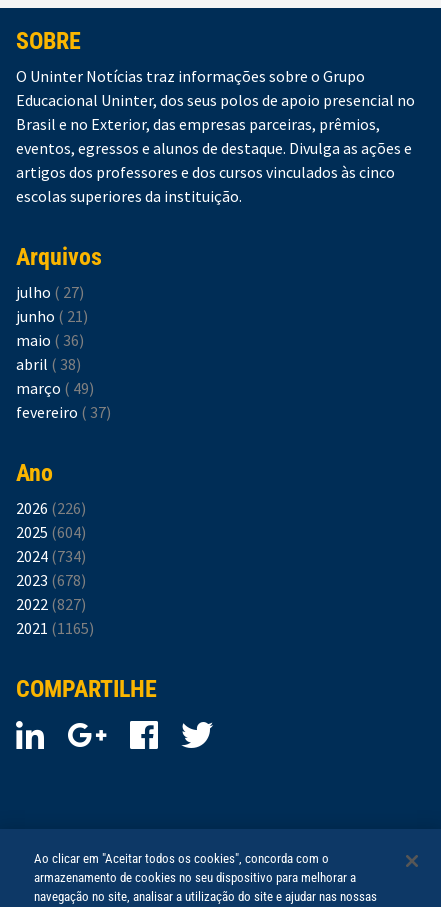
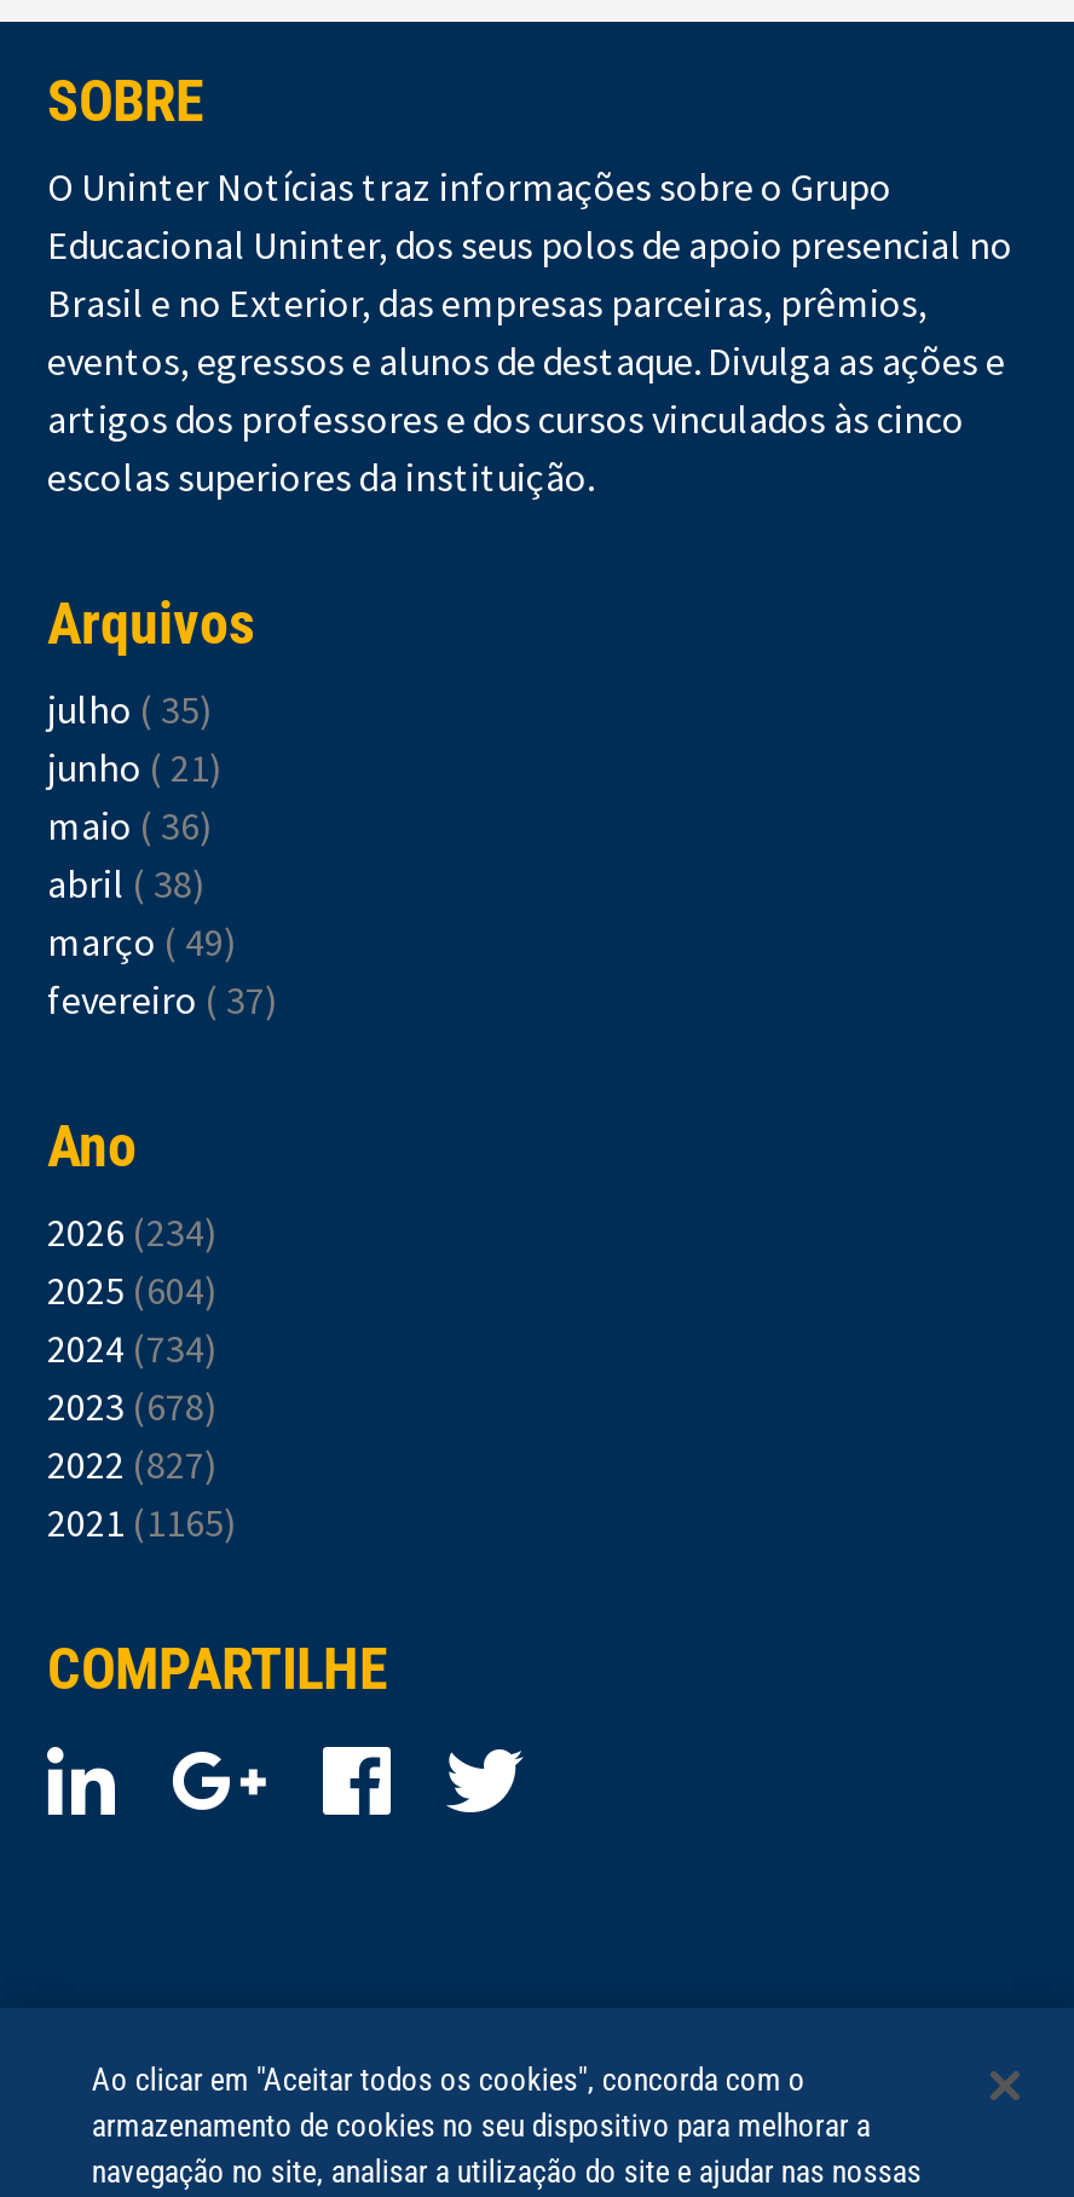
[16,282,84,302] julho ( 27) -> [47,685,212,733] julho ( 35)
[16,498,86,518] 2026 (226) -> [47,1207,216,1256] 2026 (234)

